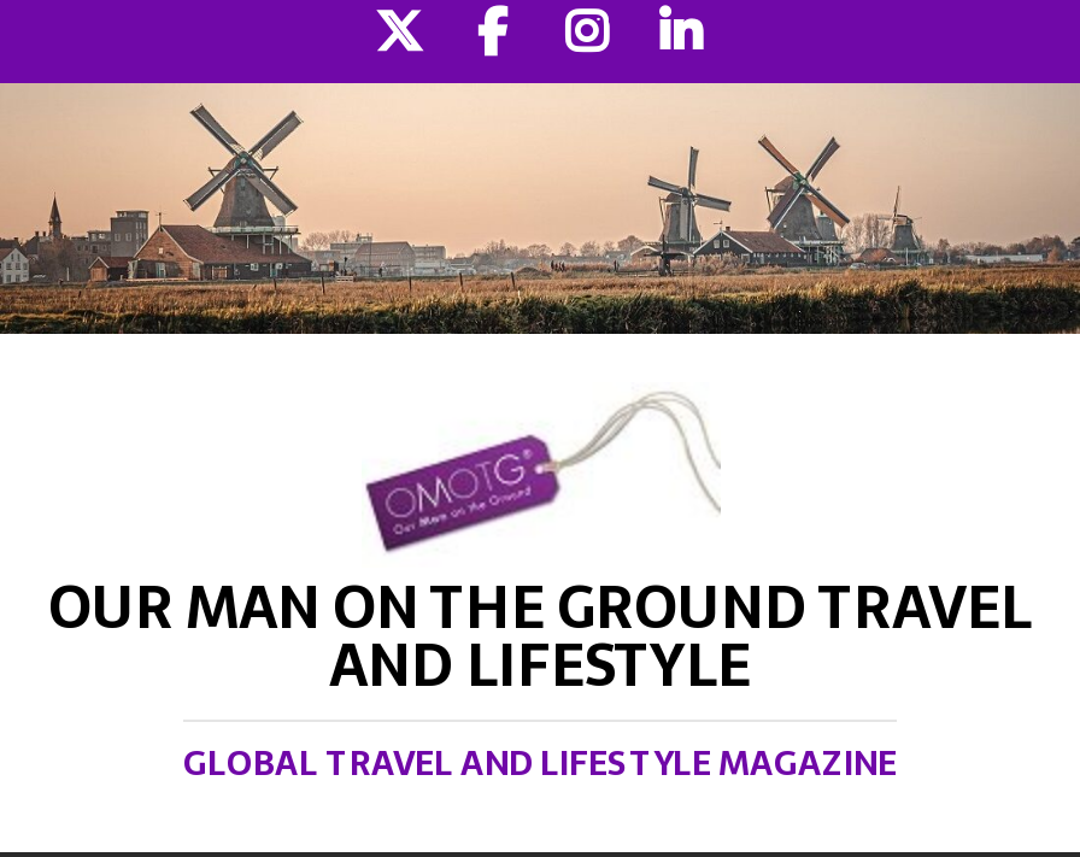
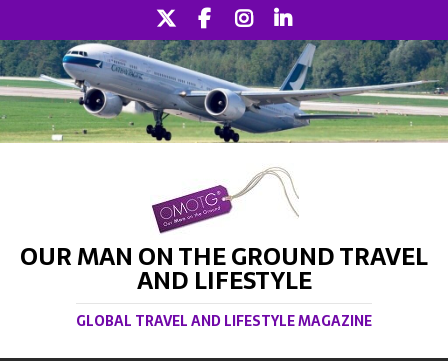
[7,81,1073,336] [image] -> [3,39,445,143] [image]

